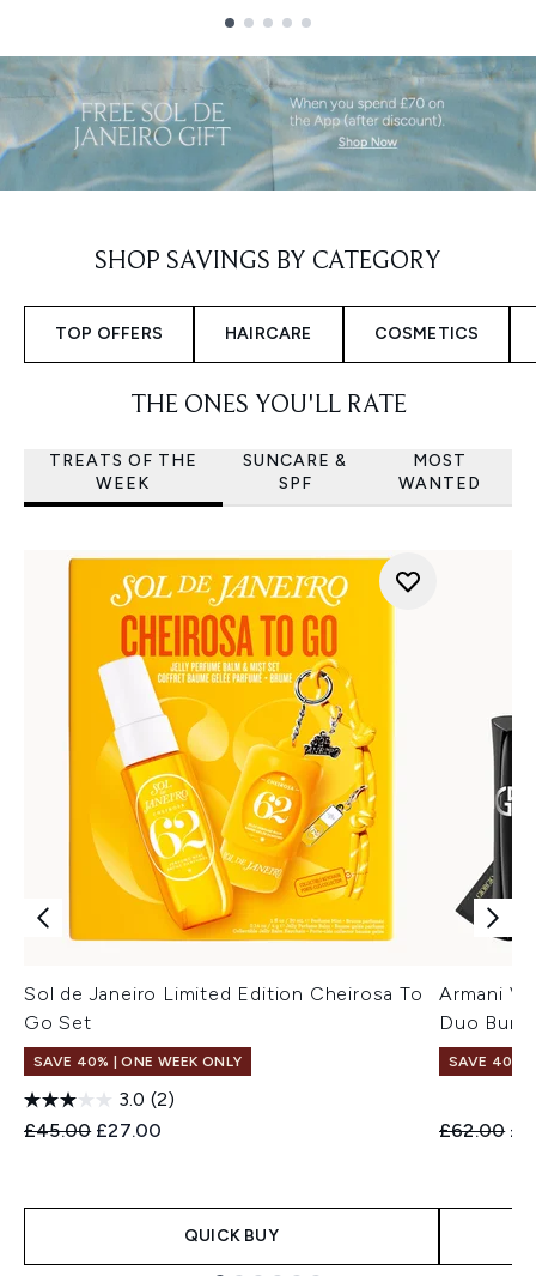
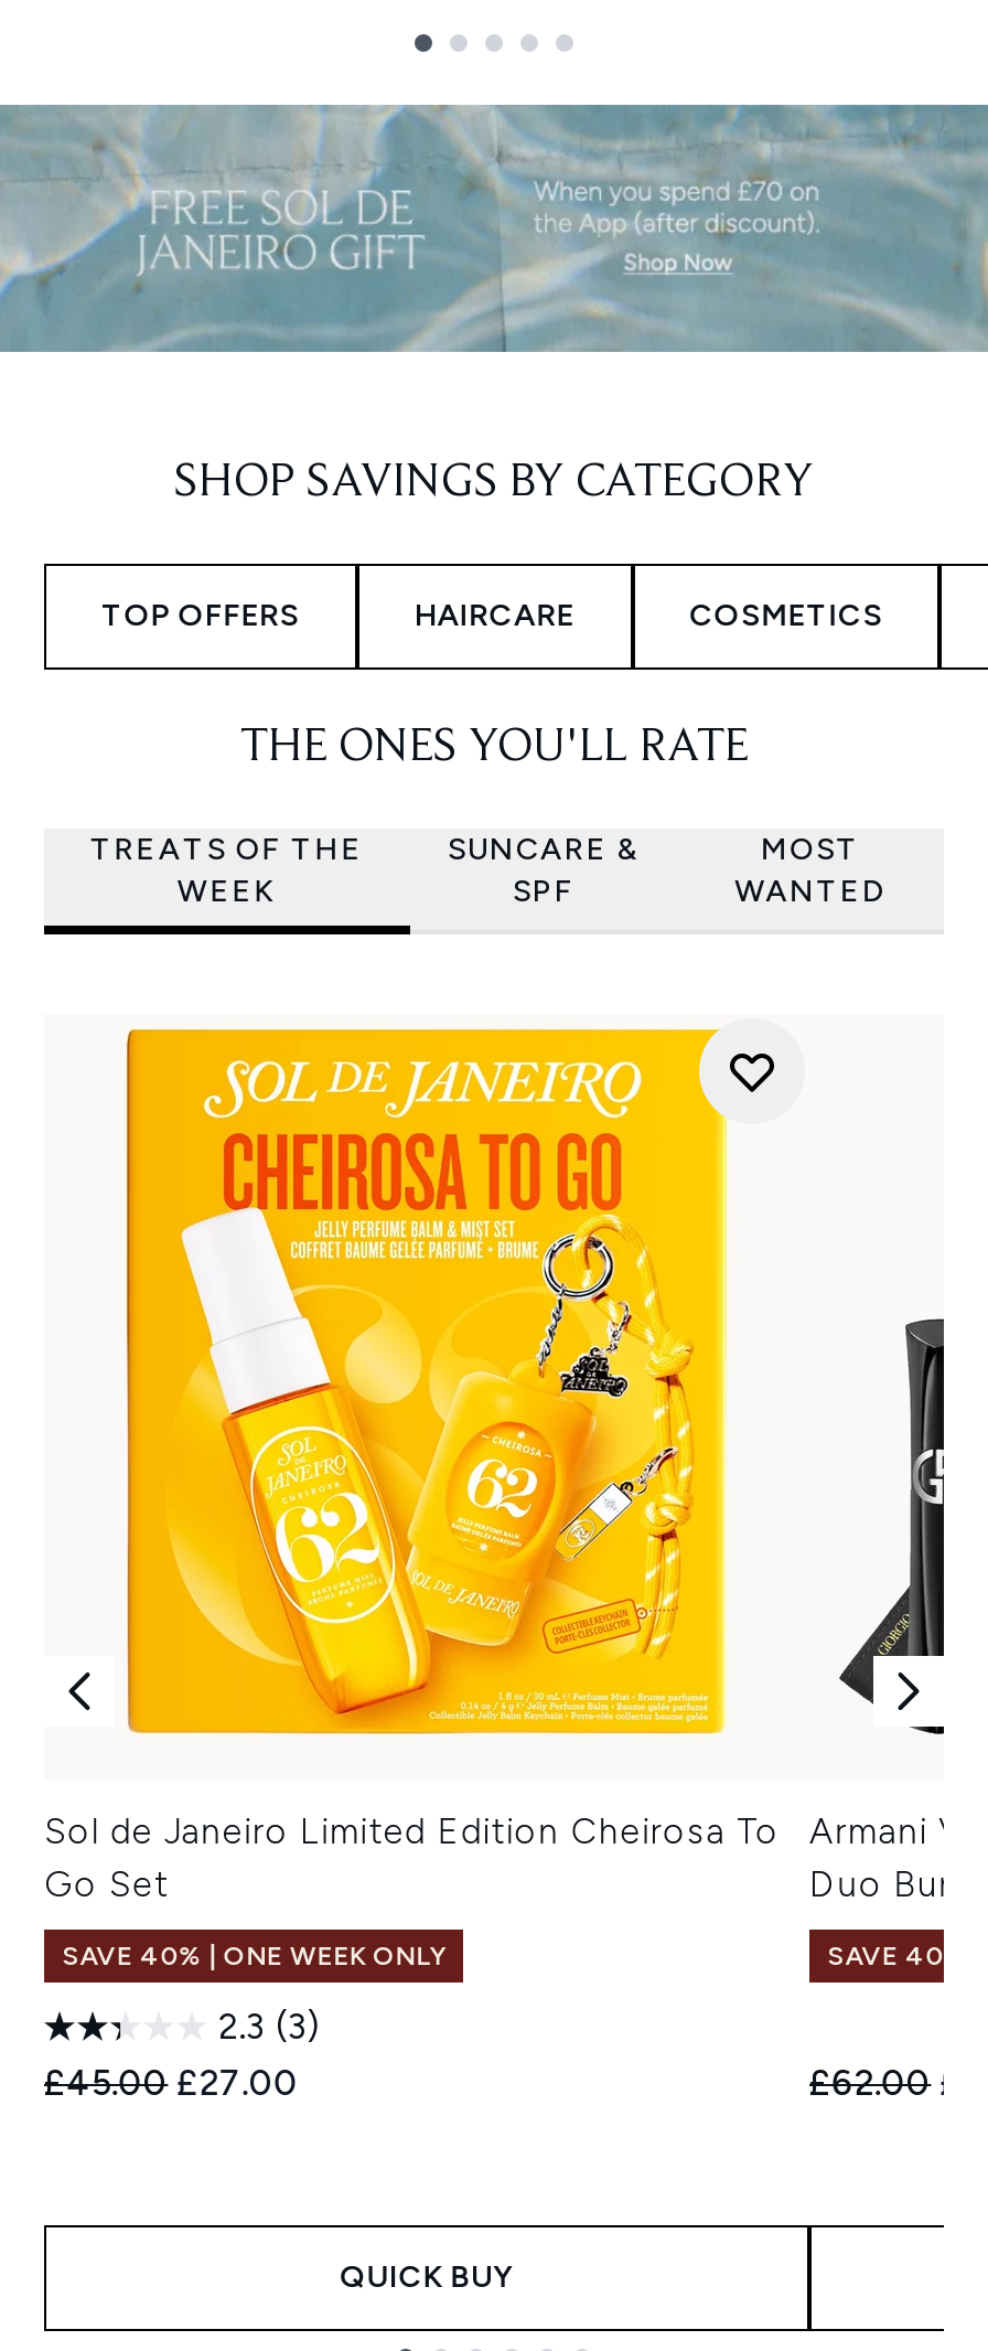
[118,1088,175,1111] 3.0 (2) -> [218,2005,320,2047] 2.3 (3)

